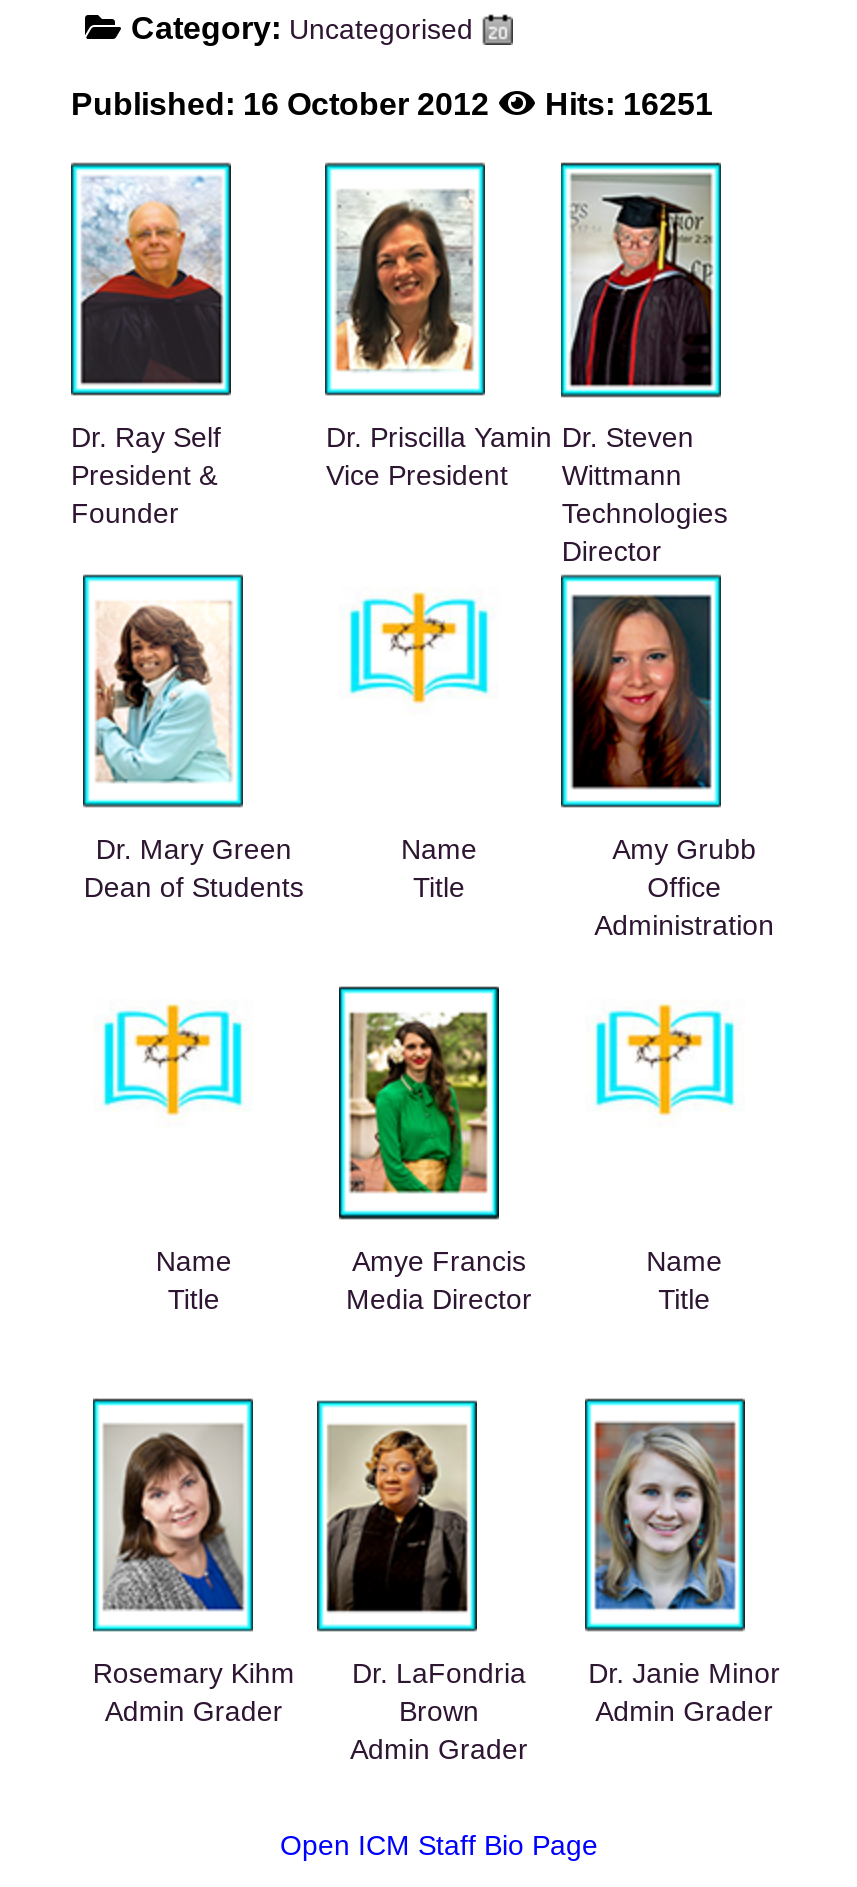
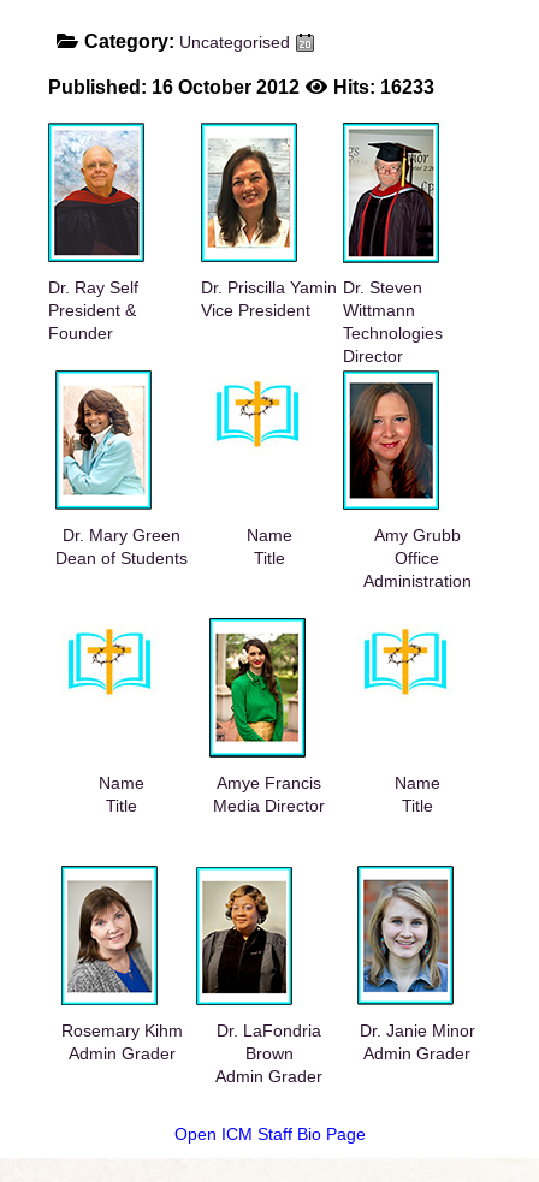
[71,87,713,121] Published: 16 October 2012 Hits: 16251 -> [48,77,434,97] Published: 16 October 2012 Hits: 16233

